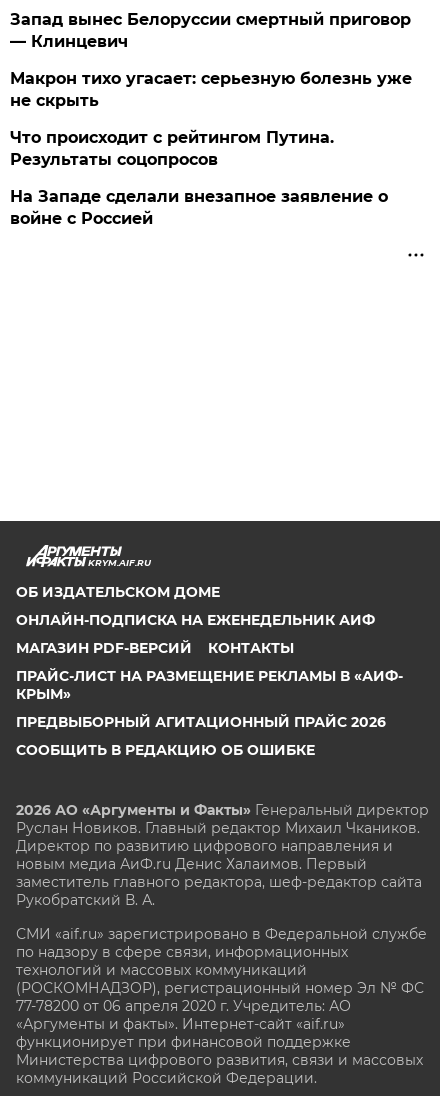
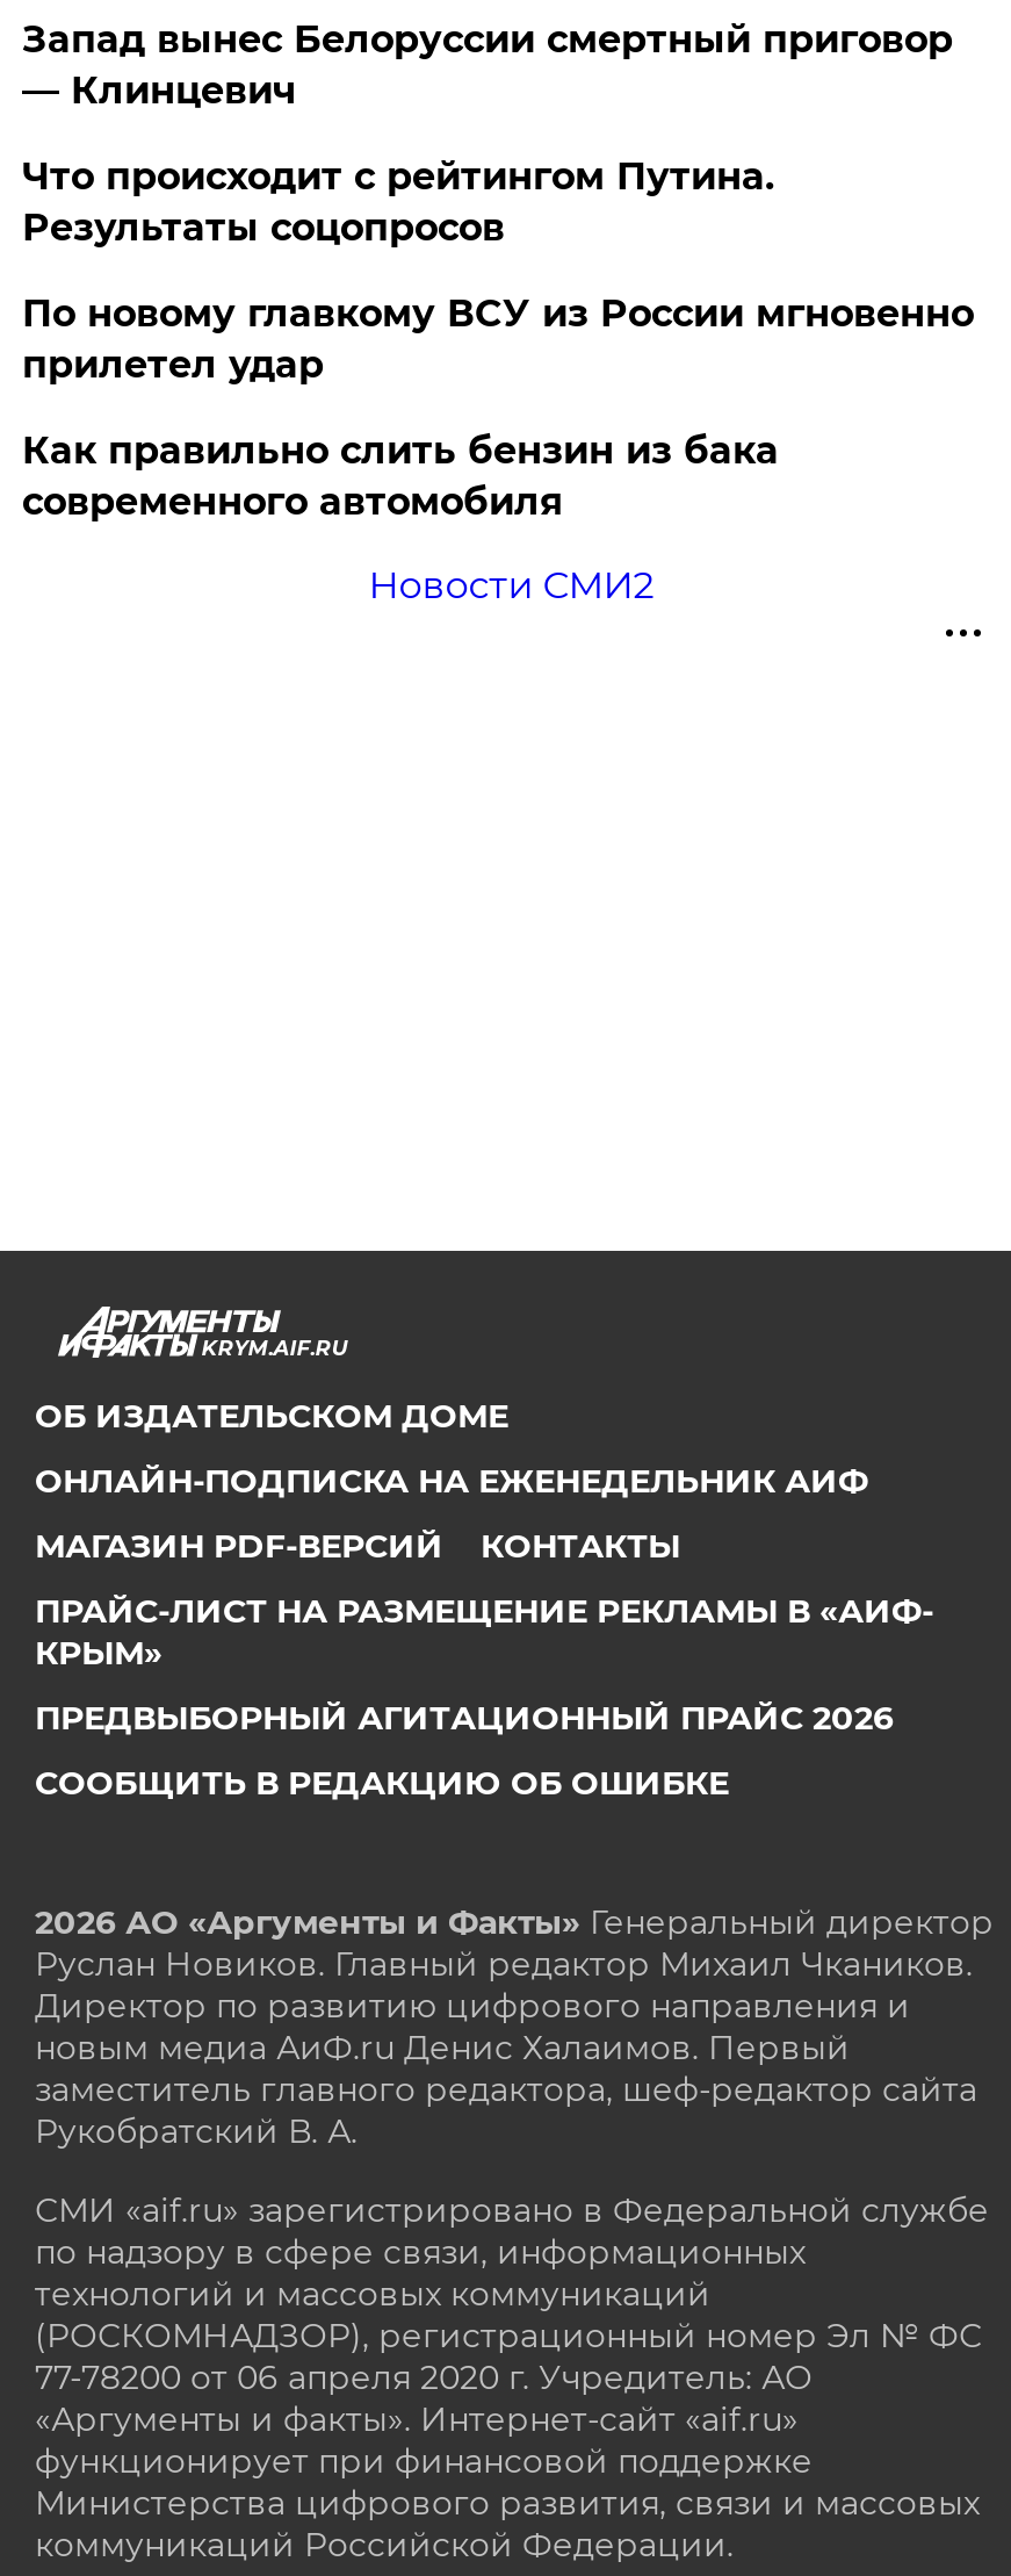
[10,69,412,110] Макрон тихо угасает: серьезную болезнь уже | не скрыть -> none
moved [10,128,334,169] -> [22,154,774,250]: Что происходит с рейтингом Путина. | Результаты соцопросов
[10,187,388,228] На Западе сделали внезапное заявление о | войне с Россией -> [22,292,974,607] По новому главкому ВСУ из России мгновенно | прилетел удар | Как правильно слить бензин из бака | современного автомобиля | Новости СМИ2

